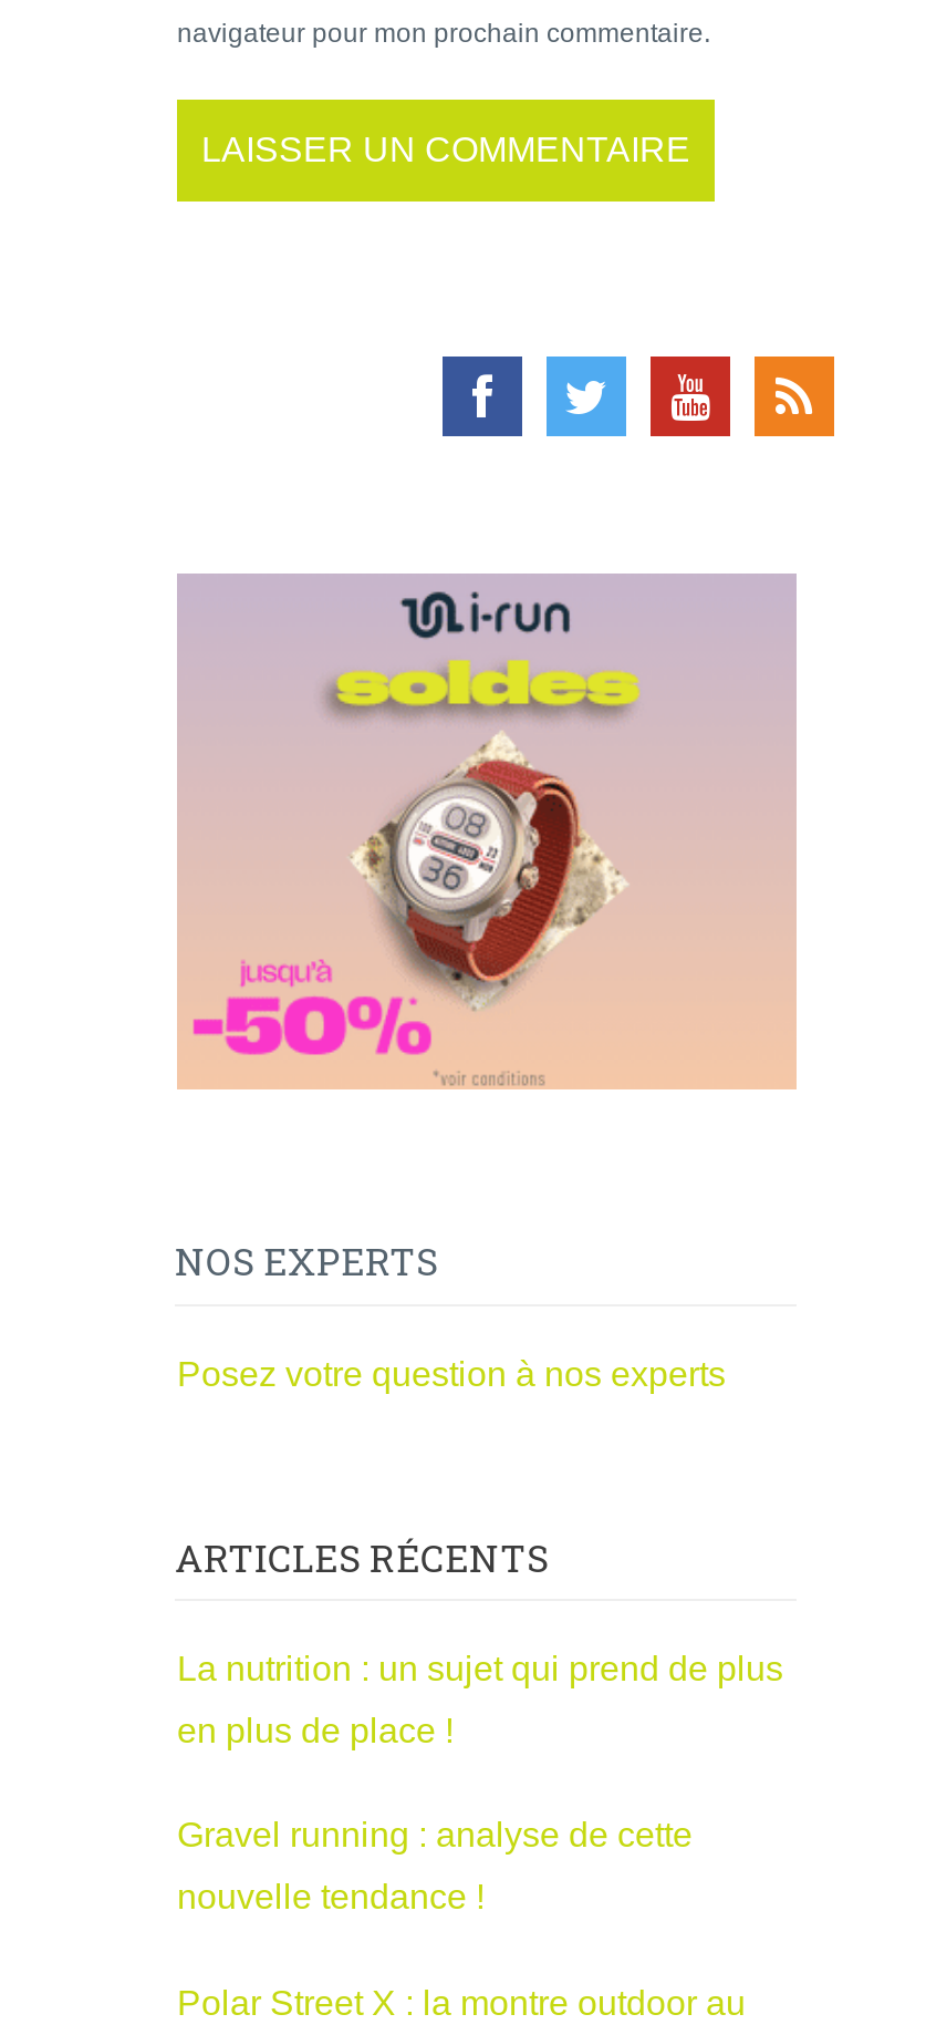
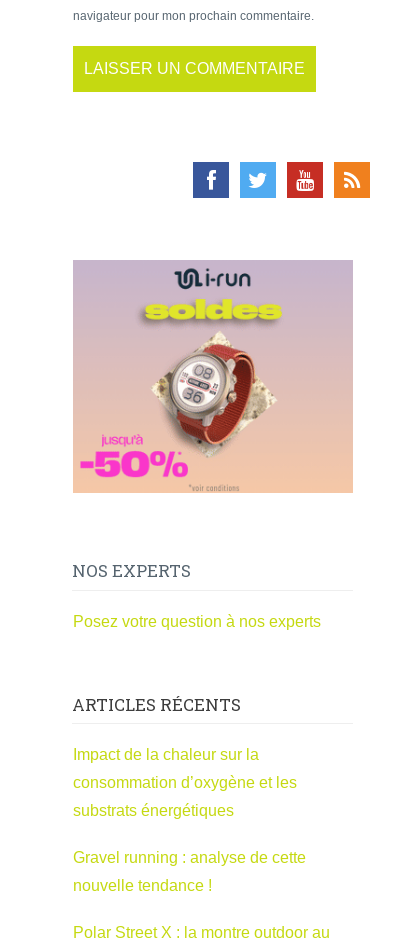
[177,1650,783,1750] La nutrition : un sujet qui prend de plus | en plus de place ! -> [73,746,297,819] Impact de la chaleur sur la | consommation d’oxygène et les | substrats énergétiques

